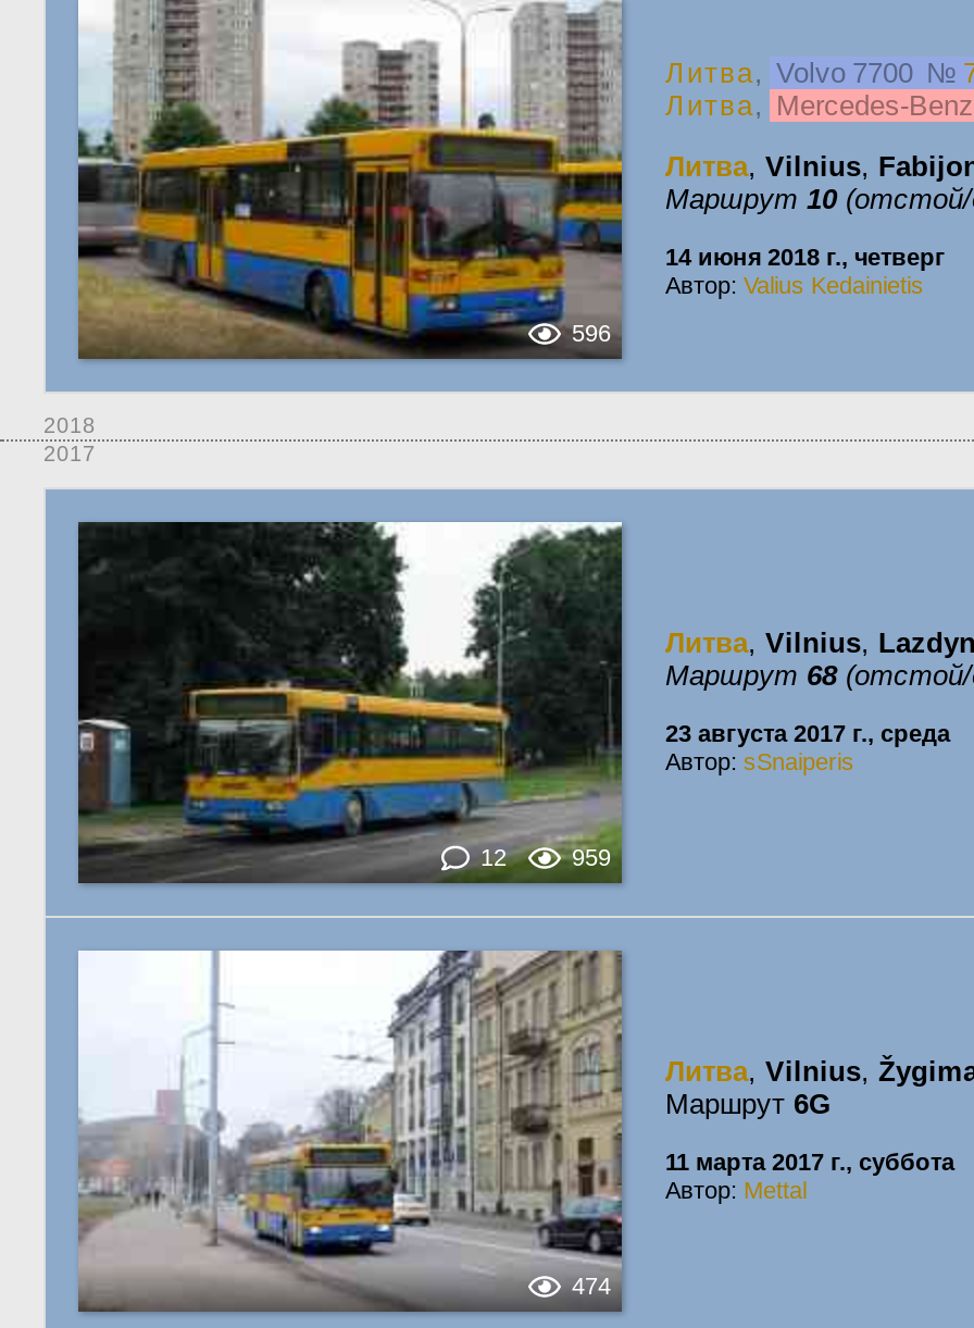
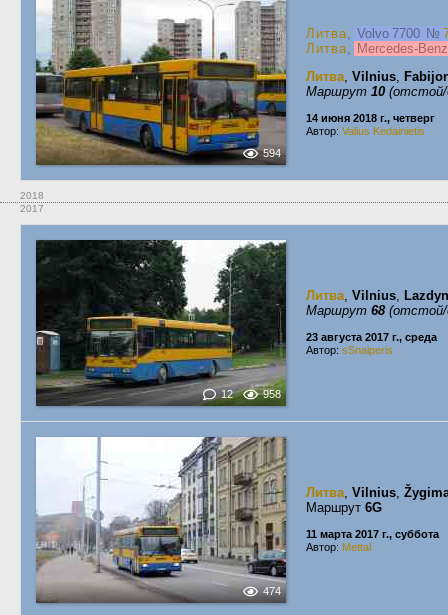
[572,320,611,346] 596 -> [263,147,281,159] 594
[572,844,611,870] 959 -> [263,388,281,400] 958

